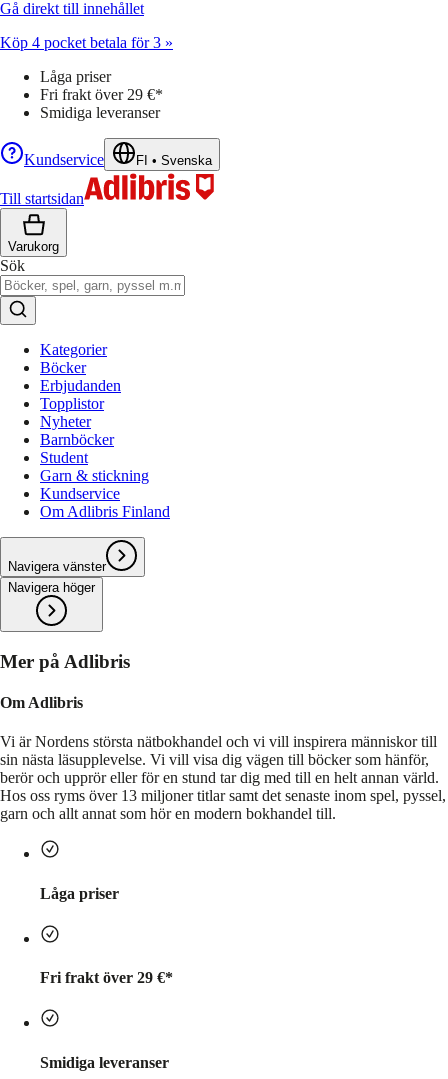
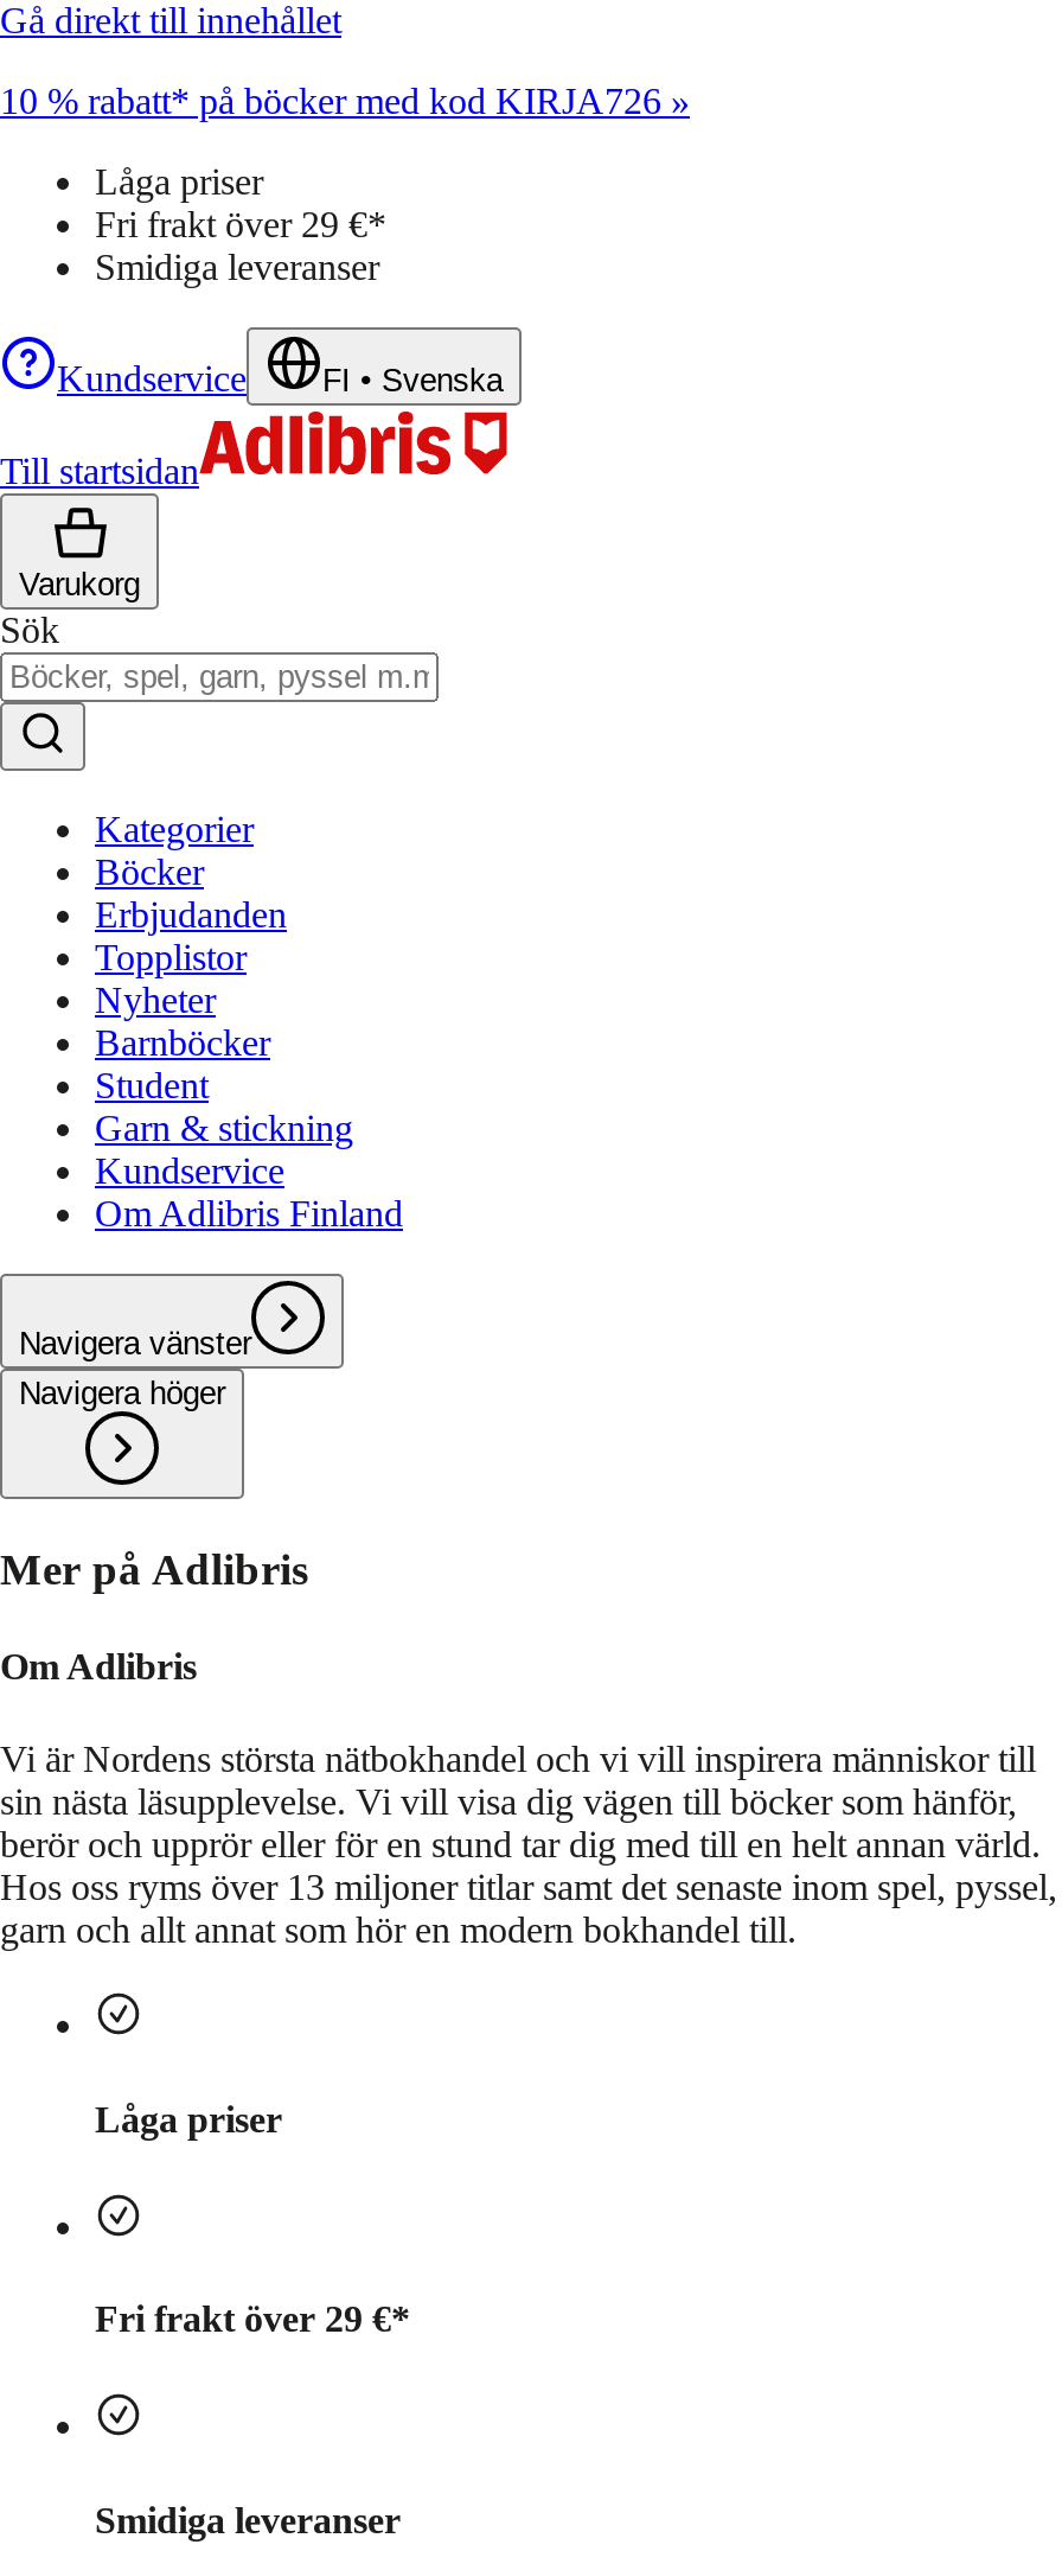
[0,34,173,51] Köp 4 pocket betala för 3 » -> [0,81,690,121] 10 % rabatt* på böcker med kod KIRJA726 »

